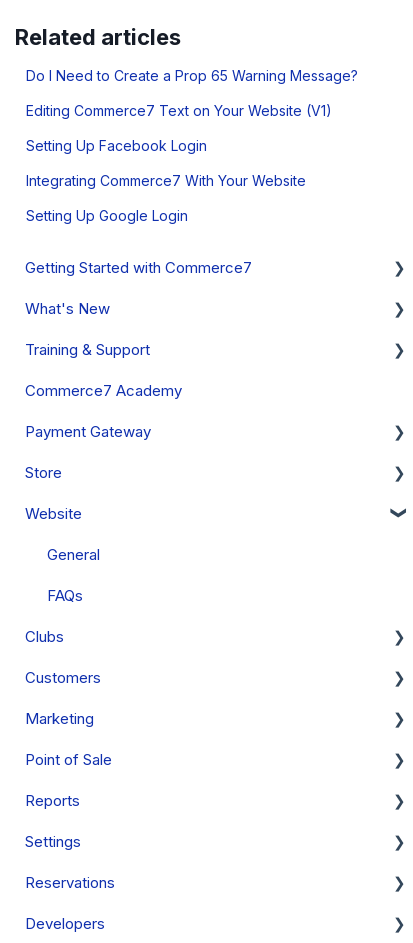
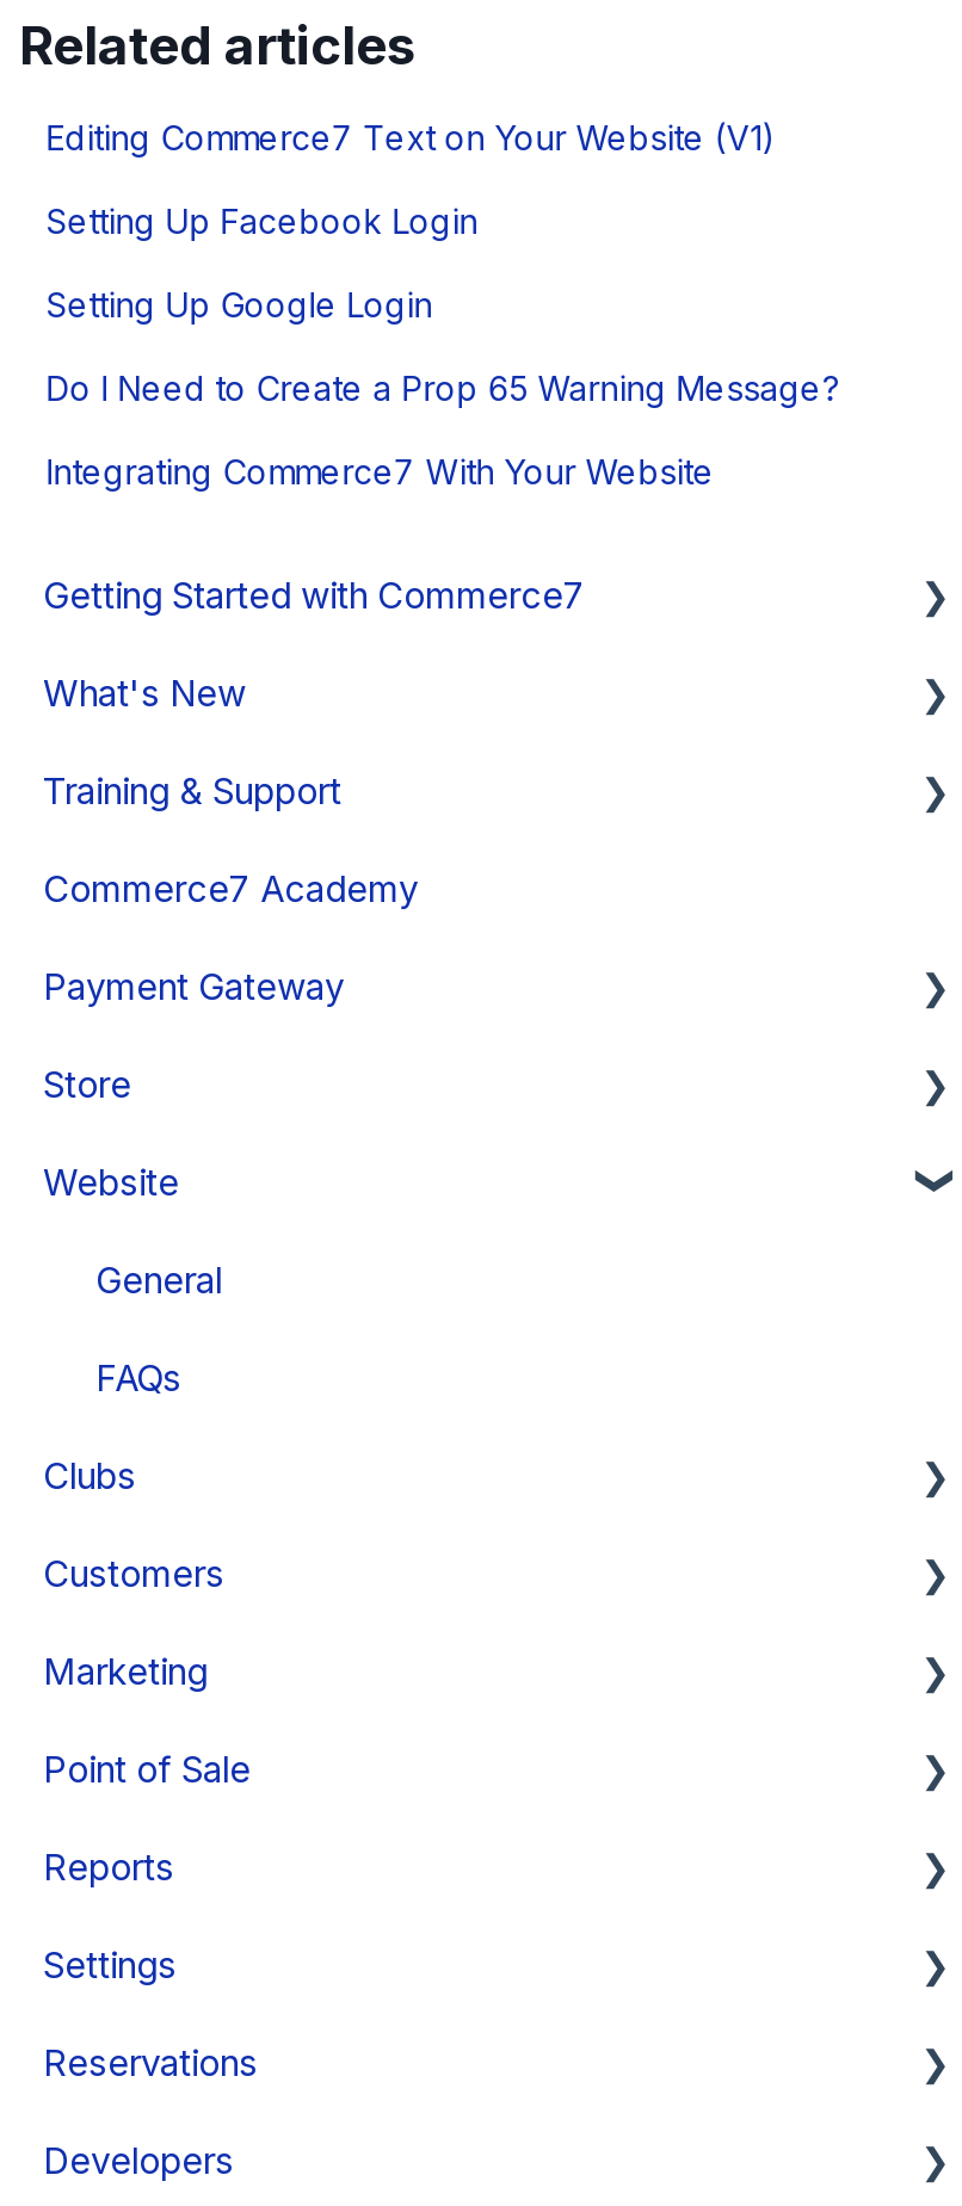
moved [26,67,358,84] -> [46,367,838,408]: Do I Need to Create a Prop 65 Warning Message?
moved [26,102,332,154] -> [46,116,776,241]: Editing Commerce7 Text on Your Website (V1) | Setting Up Facebook Login
moved [26,172,306,189] -> [46,451,714,491]: Integrating Commerce7 With Your Website
moved [26,207,188,224] -> [46,283,433,324]: Setting Up Google Login

